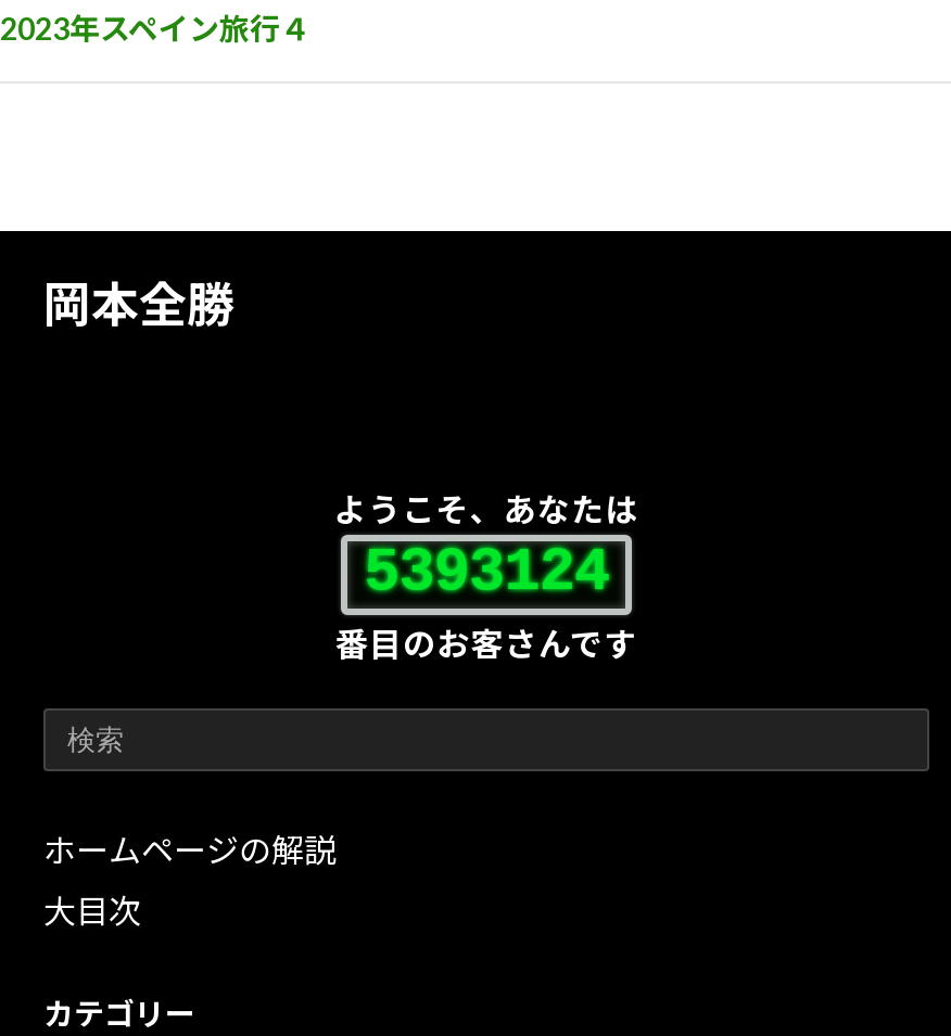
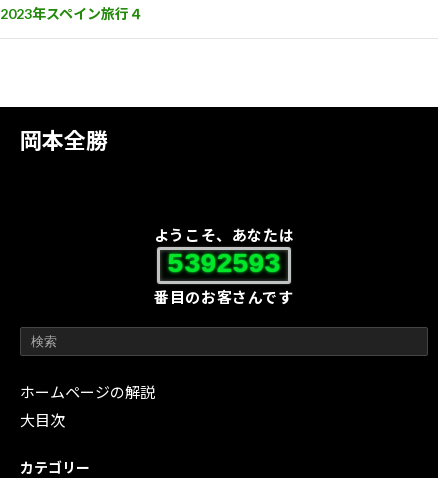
[363,539,609,606] 5393124 -> [167,249,281,280] 5392593

